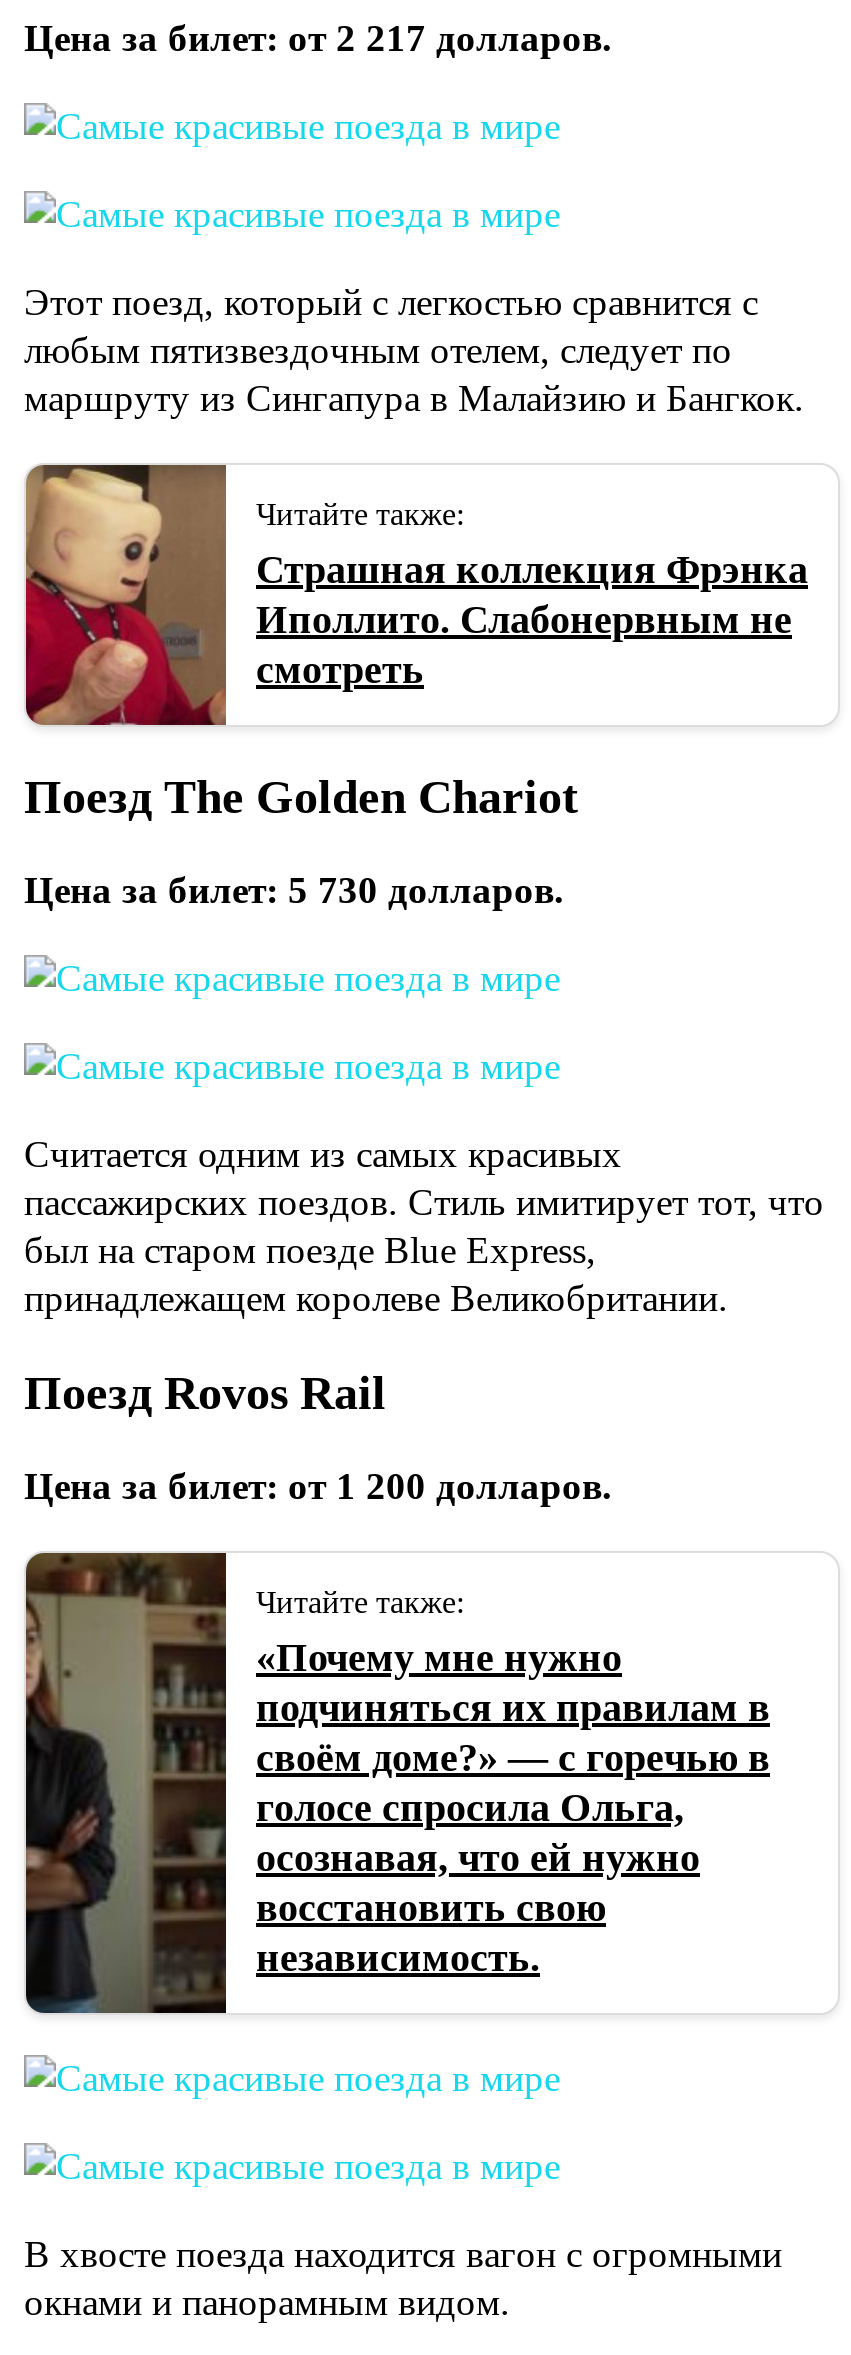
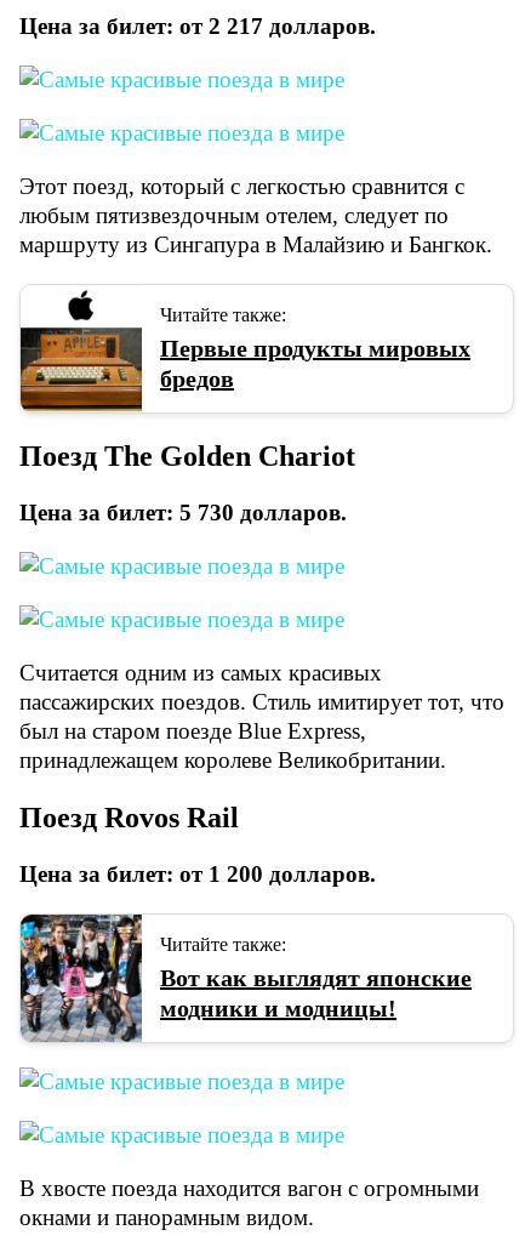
[24,463,808,727] [image] | Страшная коллекция Фрэнка | Иполлито. Слабонервным не | смотреть -> [19,285,470,412] [image] | Первые продукты мировых | бредов
[24,1551,770,2015] [image] | «Почему мне нужно | подчиняться их правилам в | своём доме?» — с горечью в | голосе спросила Ольга, | осознавая, что ей нужно | восстановить свою | независимость. -> [19,913,472,1043] [image] | Вот как выглядят японские | модники и модницы!

